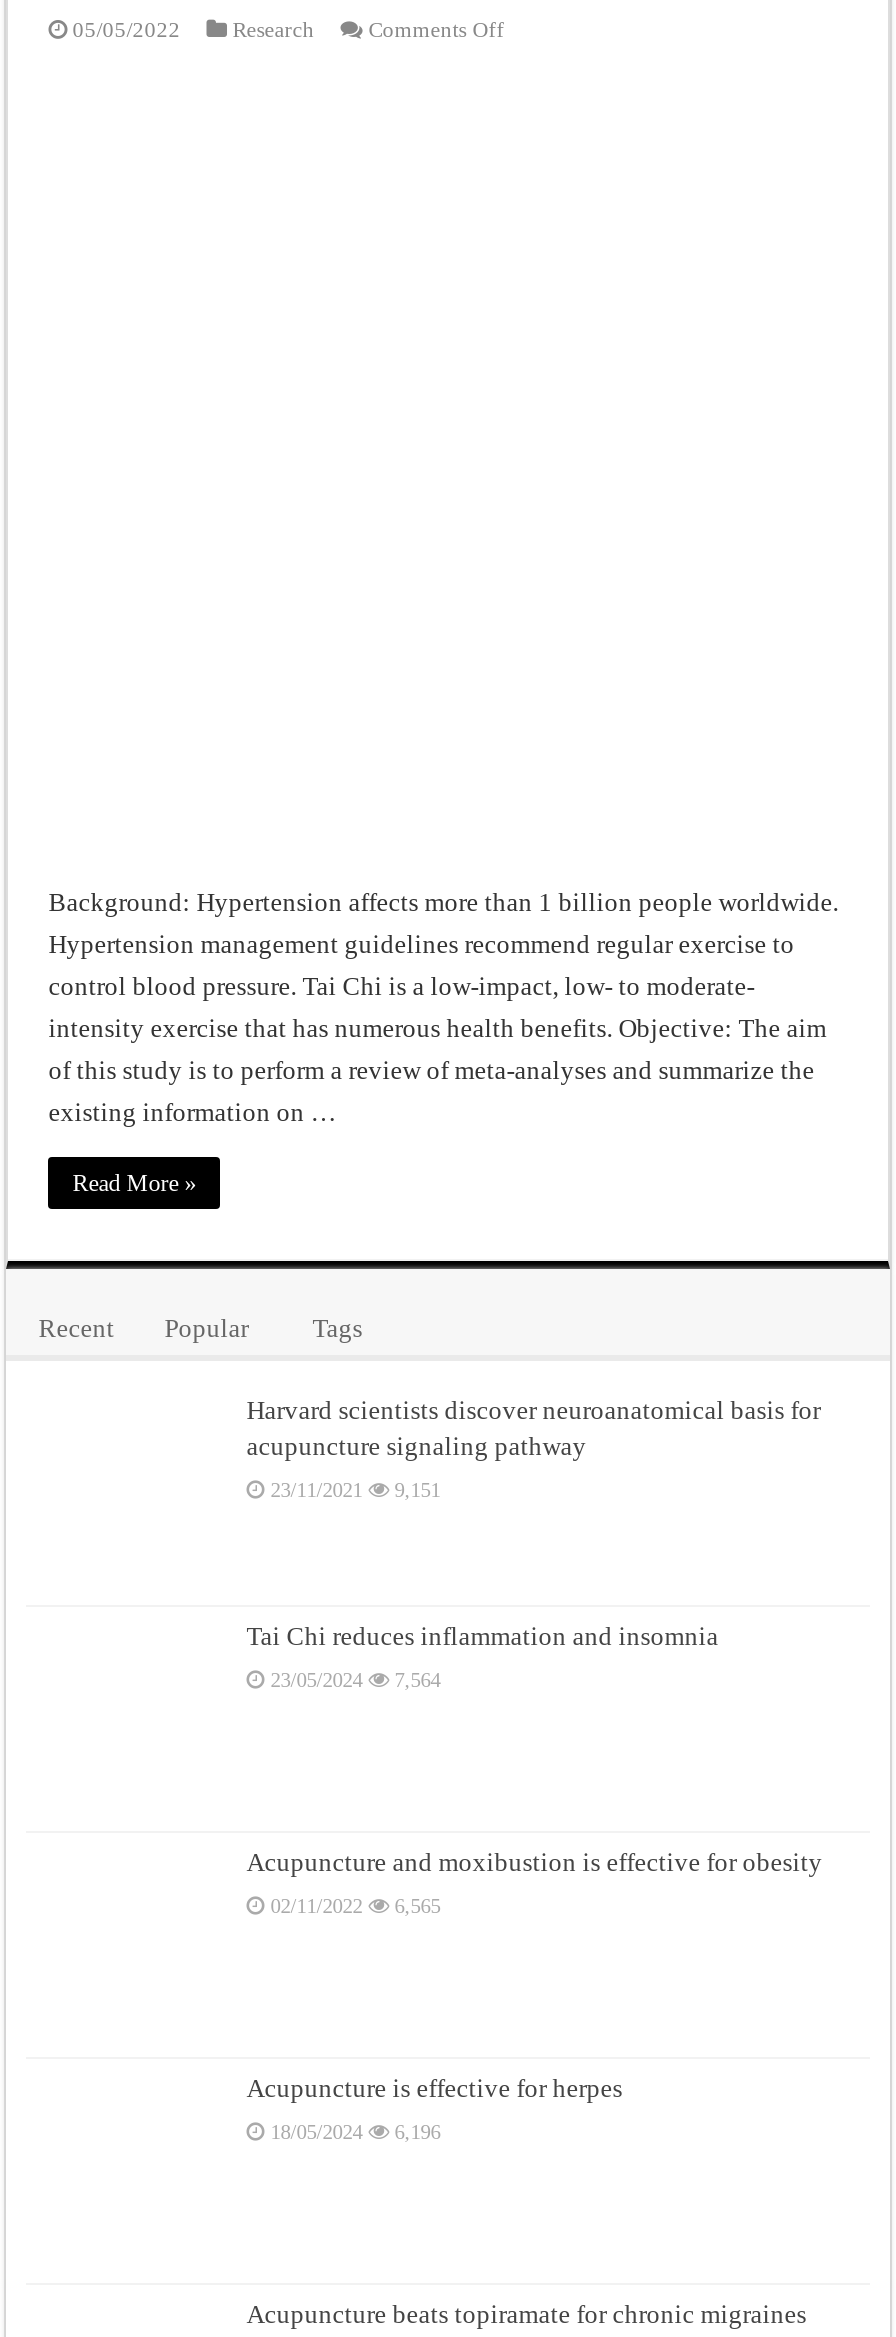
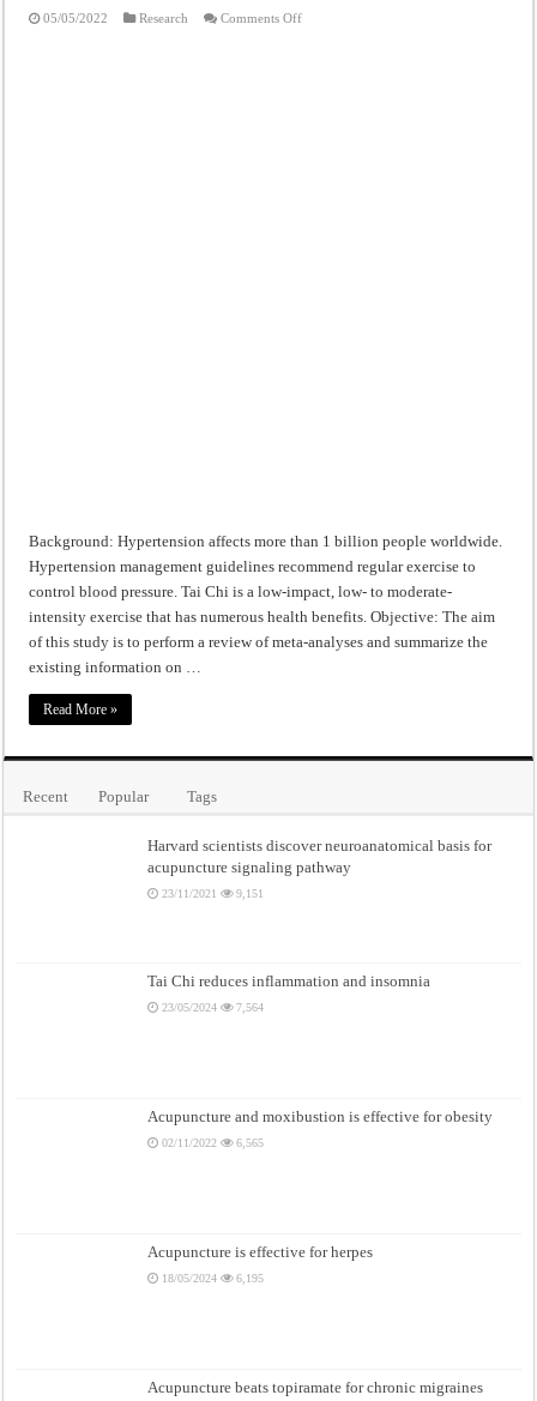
[270,2120,440,2142] 18/05/2024 6,196 -> [162,1271,264,1284] 18/05/2024 6,195

